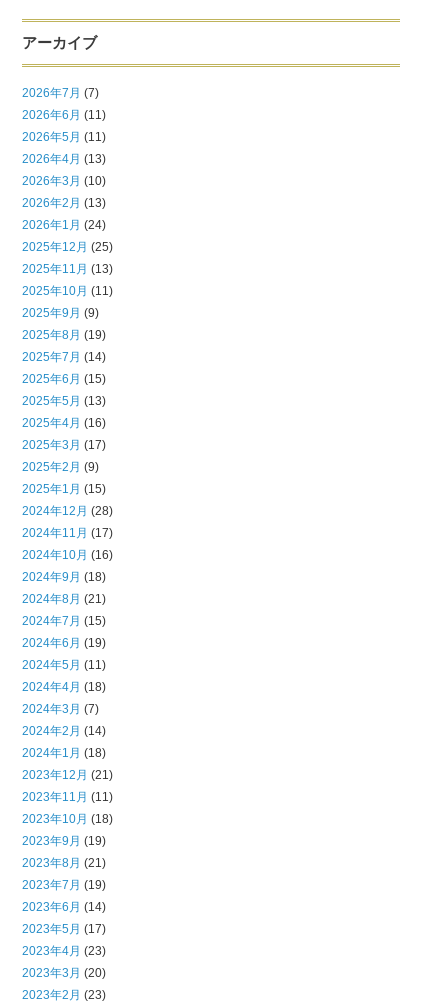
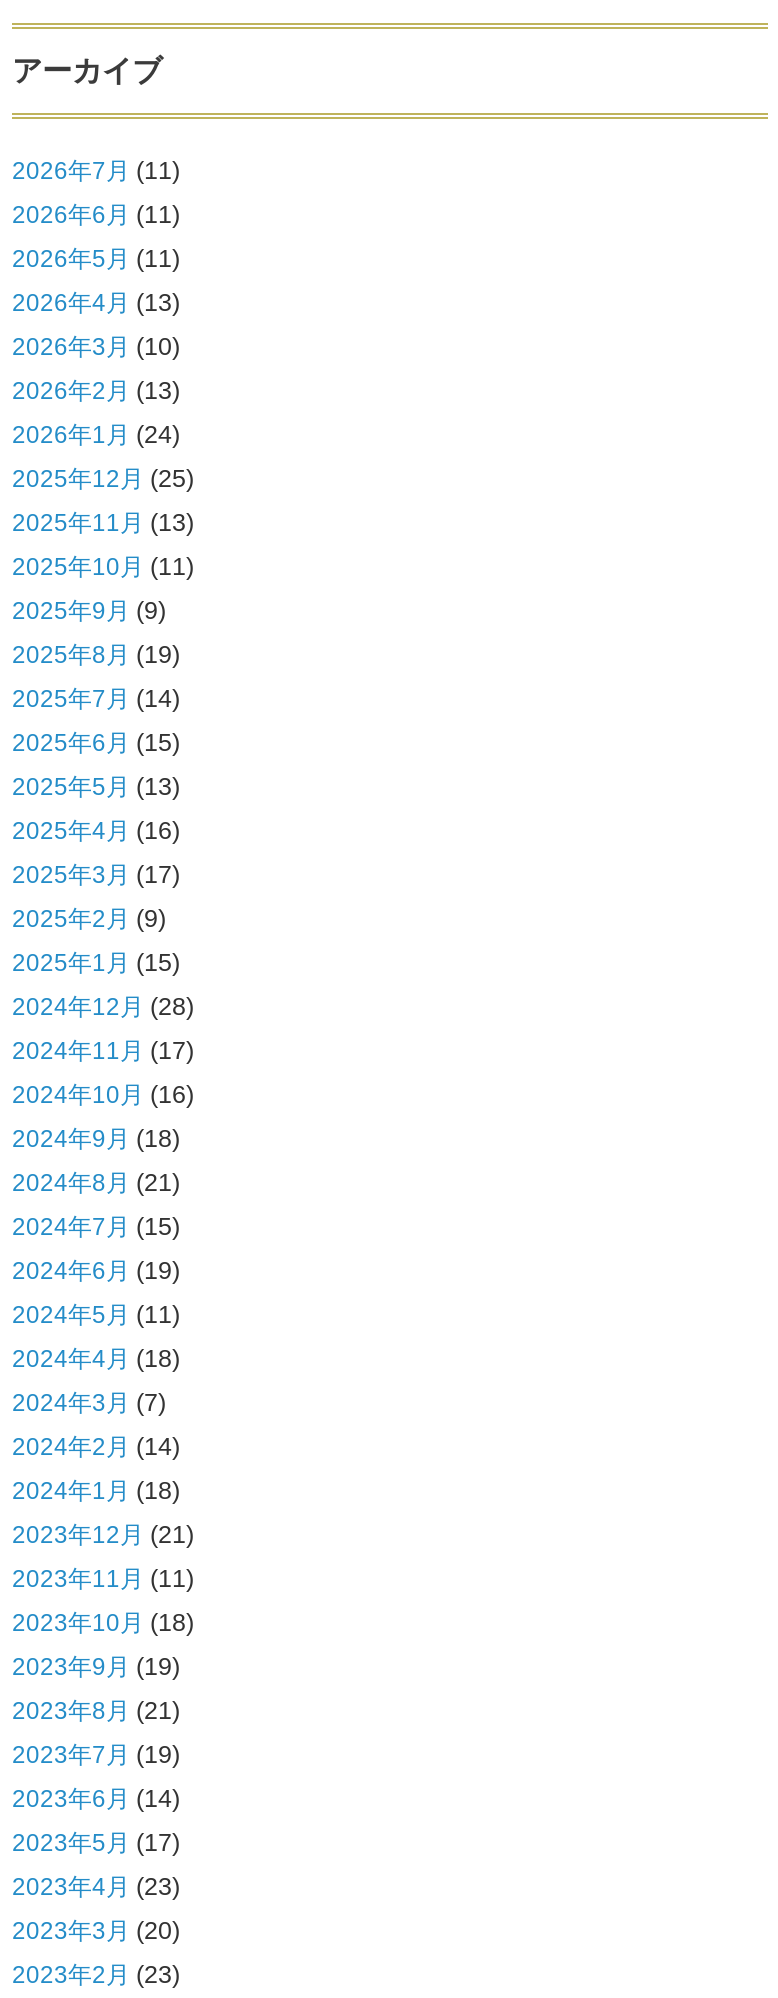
[22,86,99,100] 2026年7月(7) -> [12,157,180,185] 2026年7月(11)

